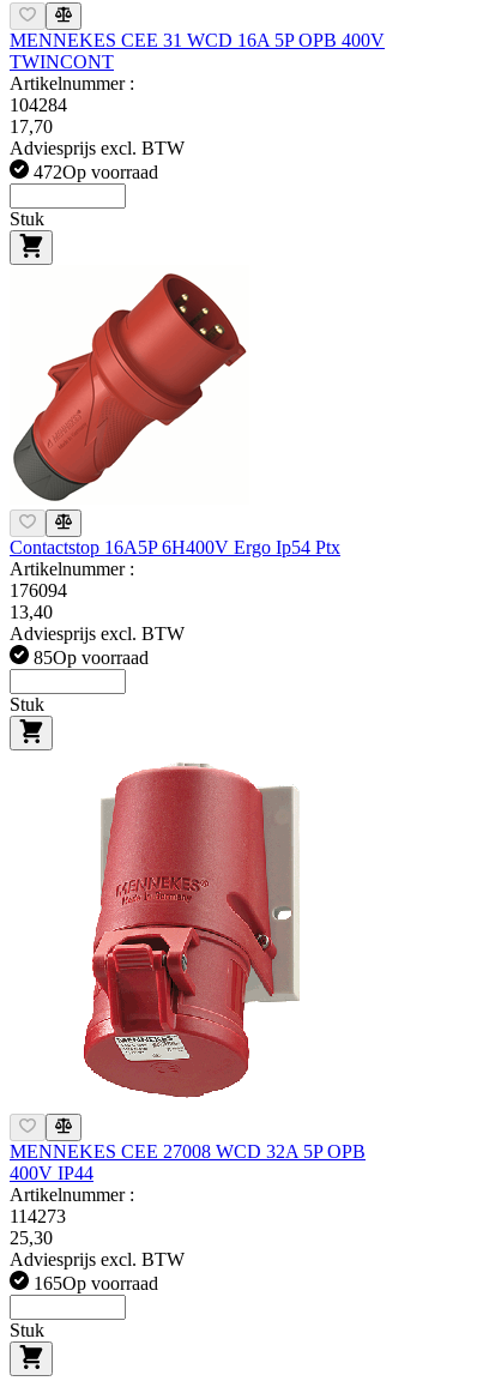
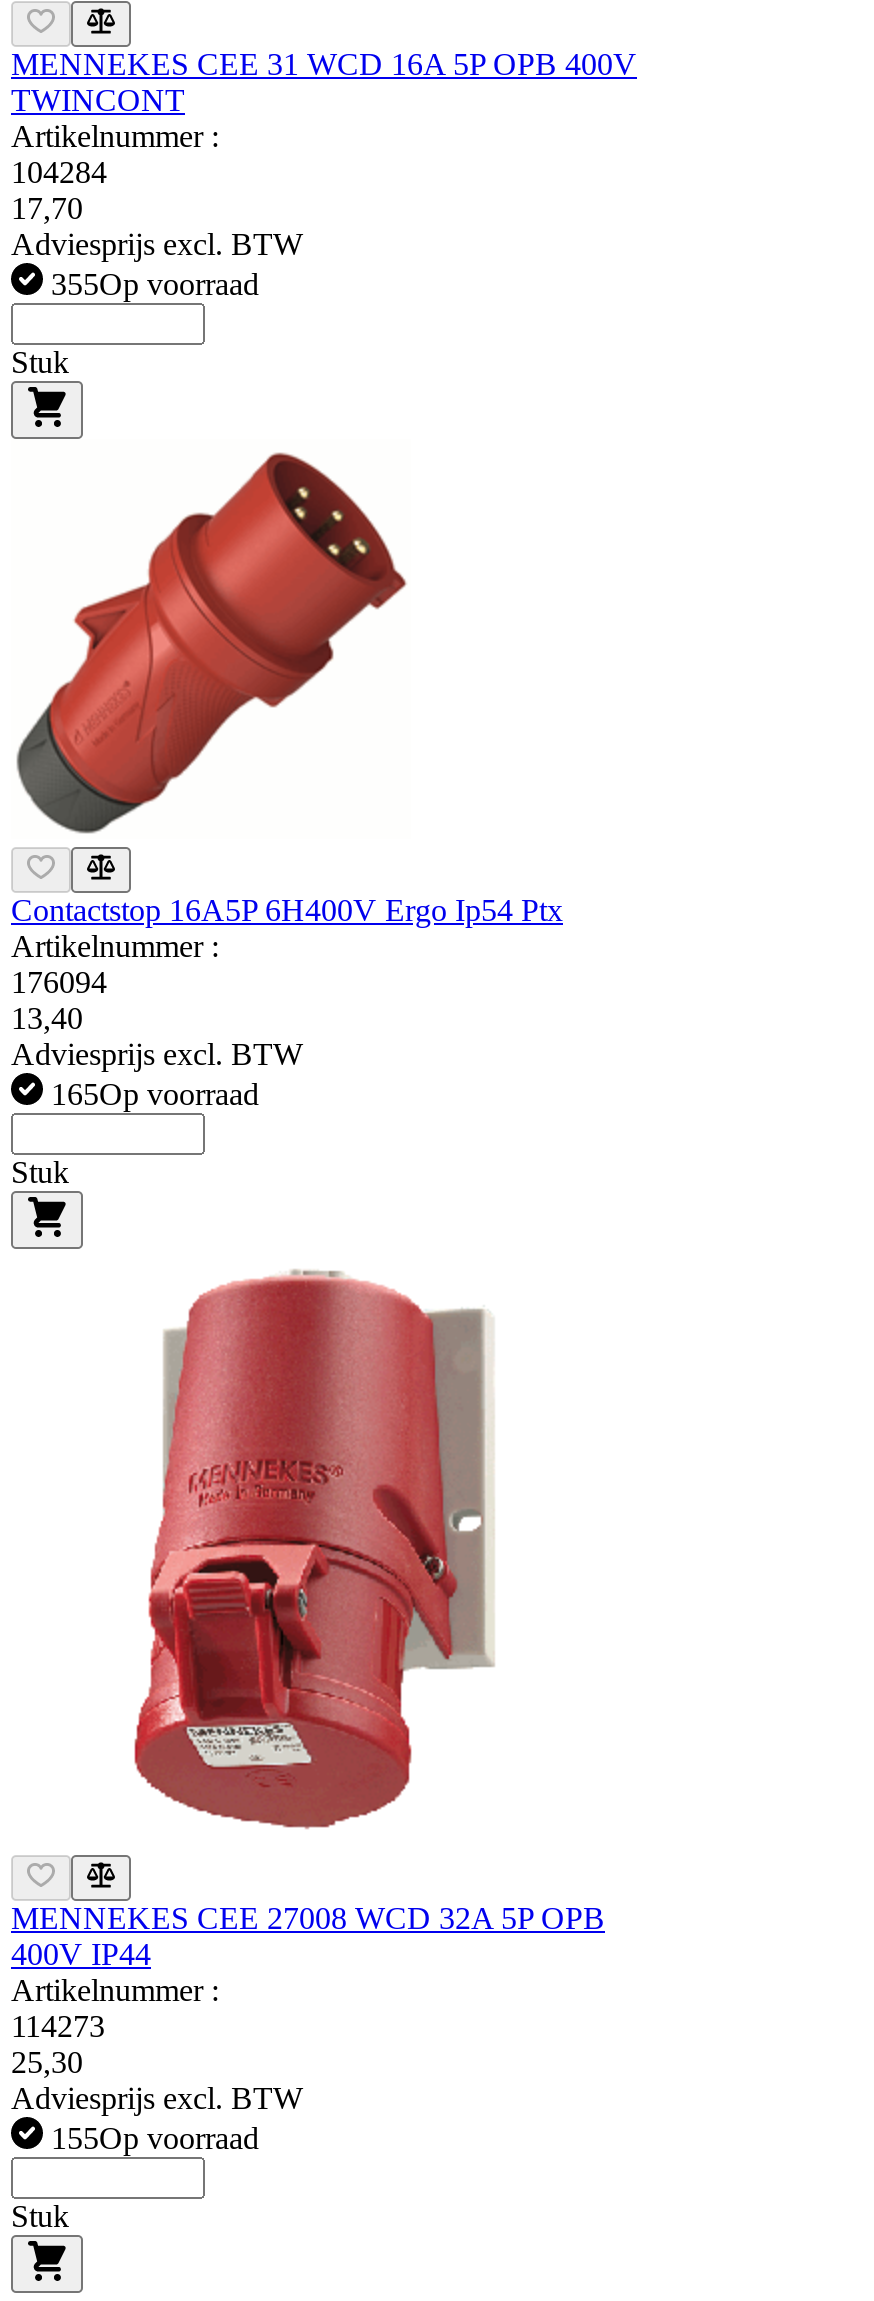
[34,161,158,182] 472Op voorraad -> [51,266,259,300] 355Op voorraad
[34,647,149,667] 85Op voorraad -> [51,1076,259,1110] 165Op voorraad
[34,1273,158,1293] 165Op voorraad -> [51,2120,259,2154] 155Op voorraad

